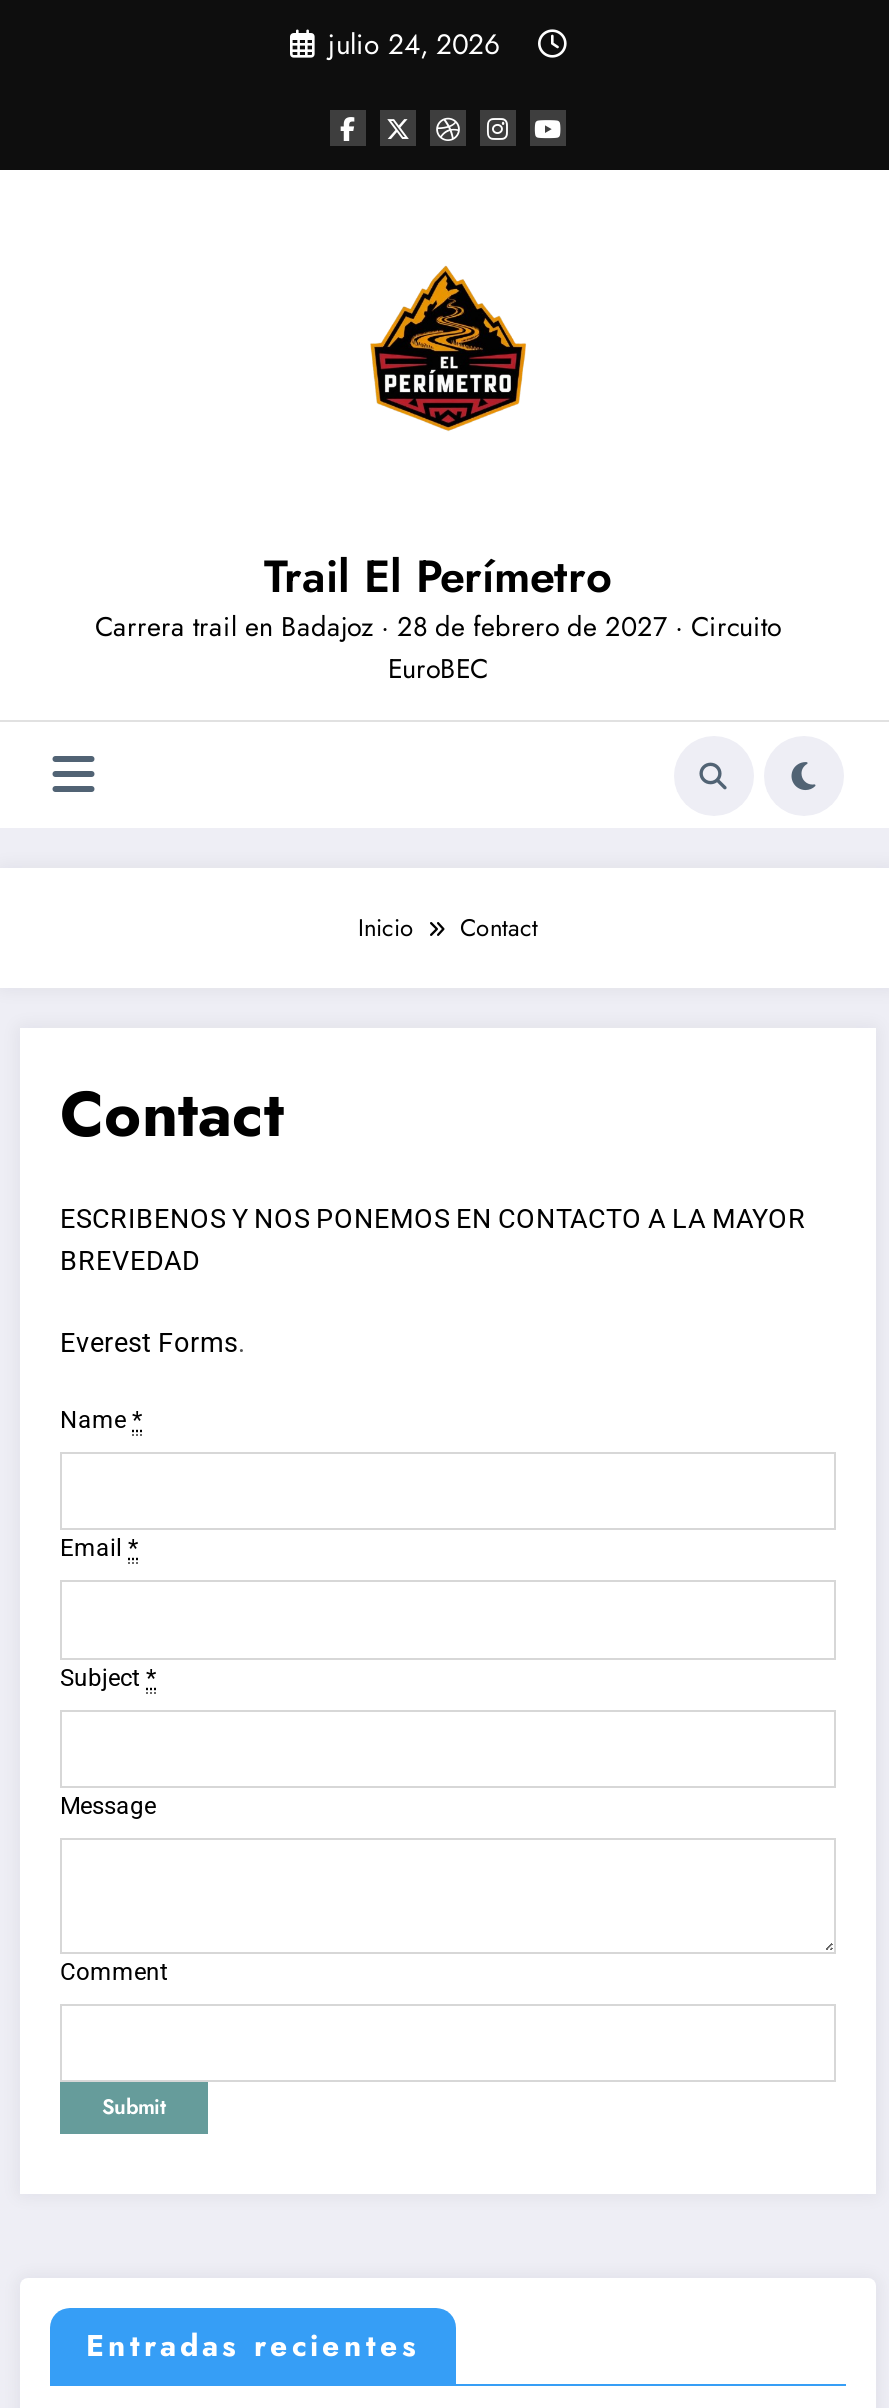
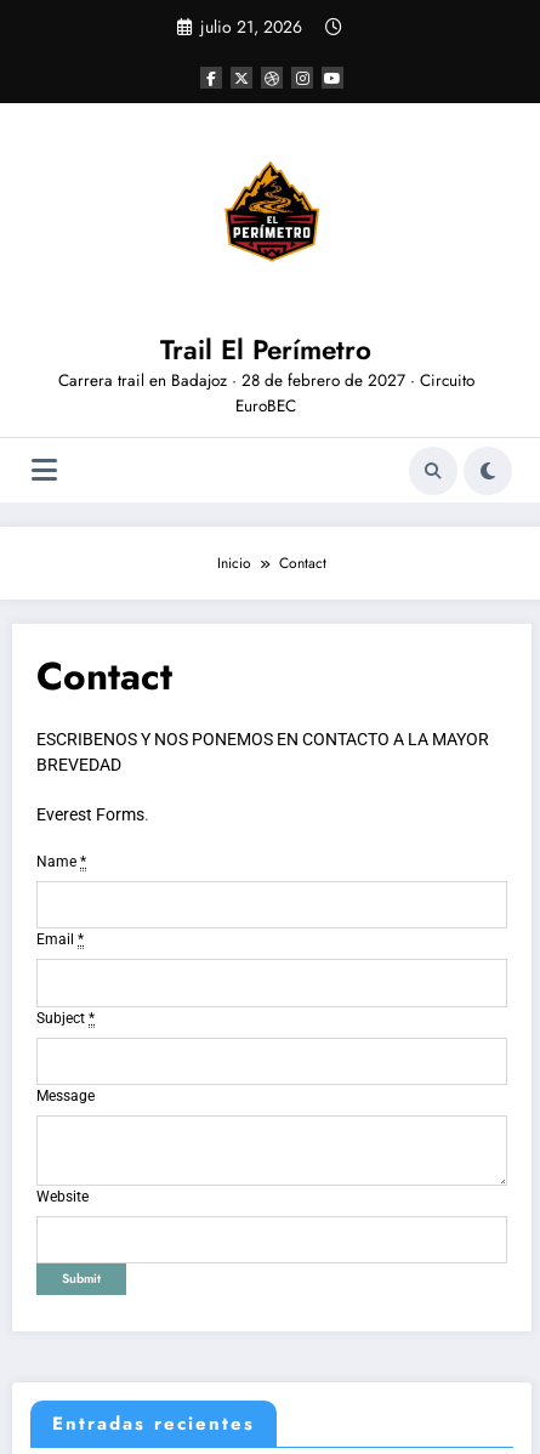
[328,24,500,64] julio 24, 2026 -> [200,15,302,39] julio 21, 2026
[60,1957,168,1985] Comment -> [36,1188,89,1205] Website

